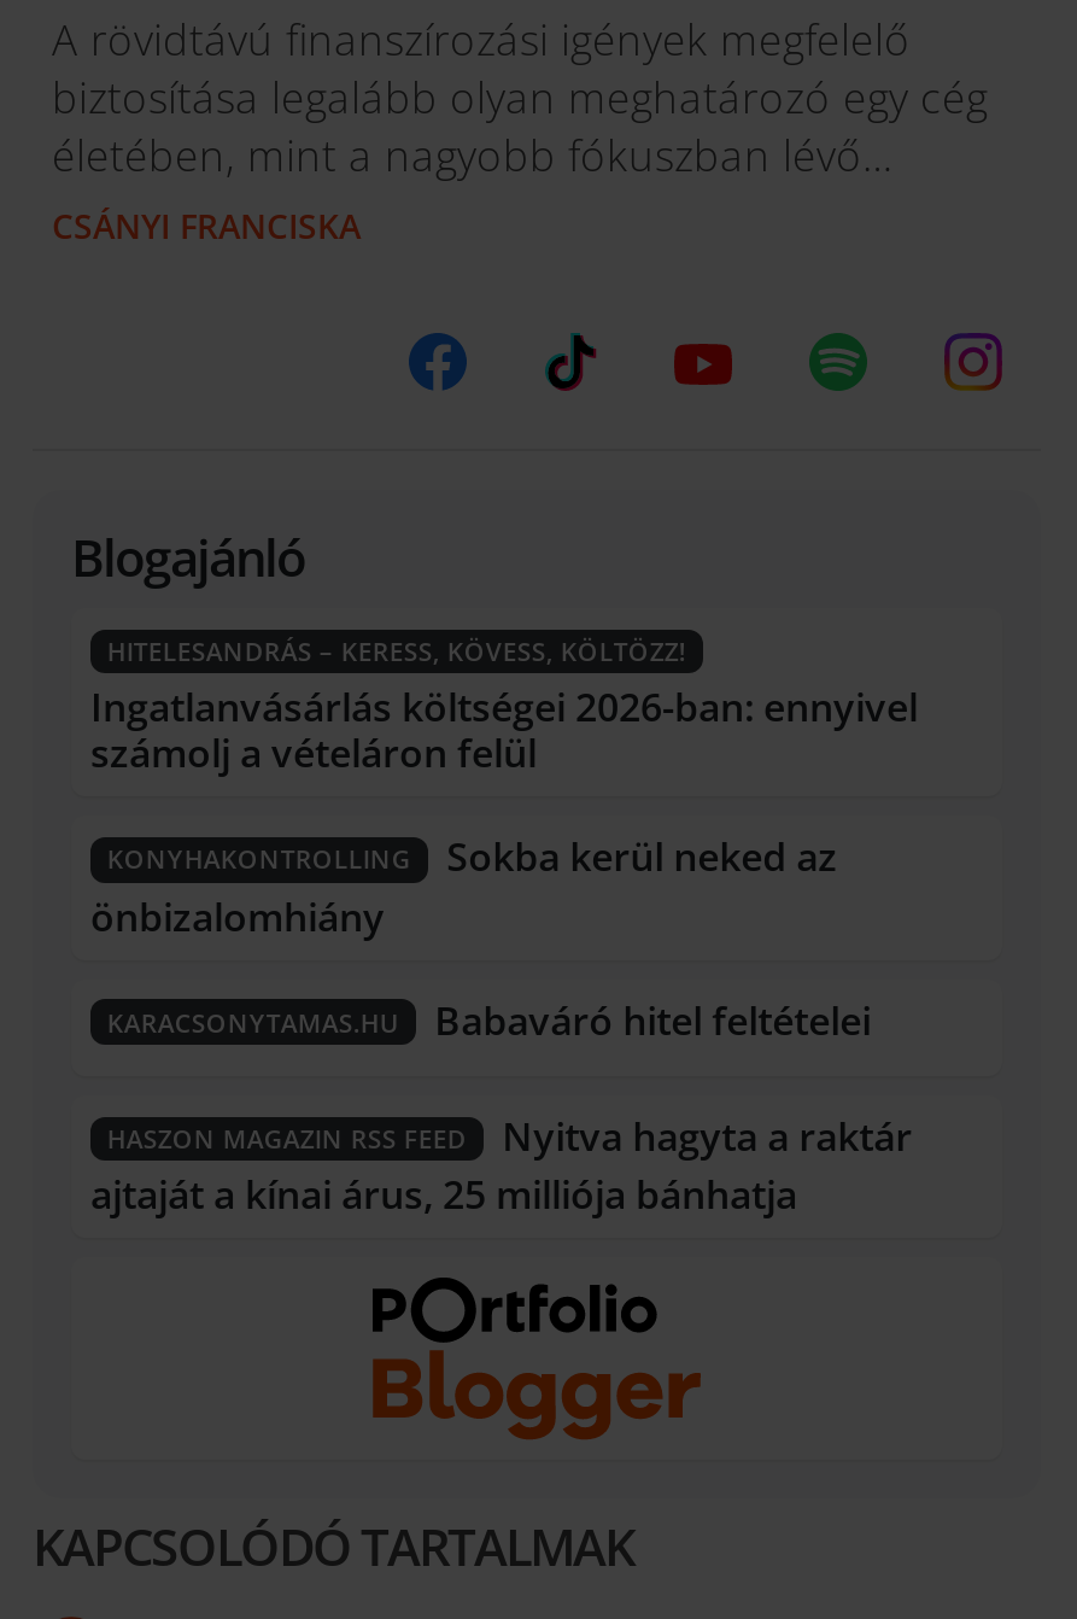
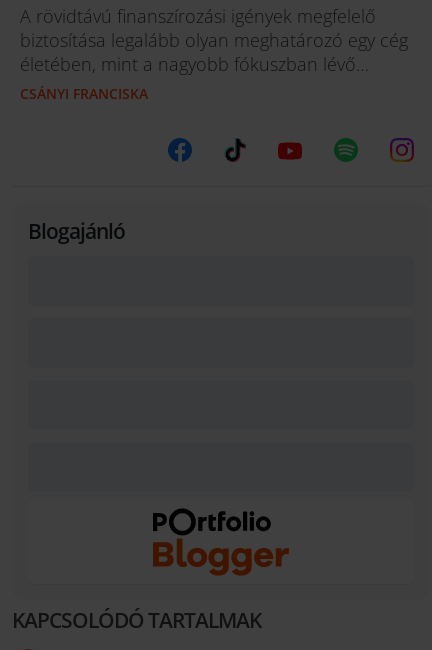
[90,635,918,1221] HITELESANDRÁS – KERESS, KÖVESS, KÖLTÖZZ! | Ingatlanvásárlás költségei 2026-ban: ennyivel | számolj a vételáron felül | KONYHAKONTROLLING | Sokba kerül neked az | önbizalomhiány | KARACSONYTAMAS.HU | Babaváró hitel feltételei | HASZON MAGAZIN RSS FEED | Nyitva hagyta a raktár | ajtaját a kínai árus, 25 milliója bánhatja -> none

